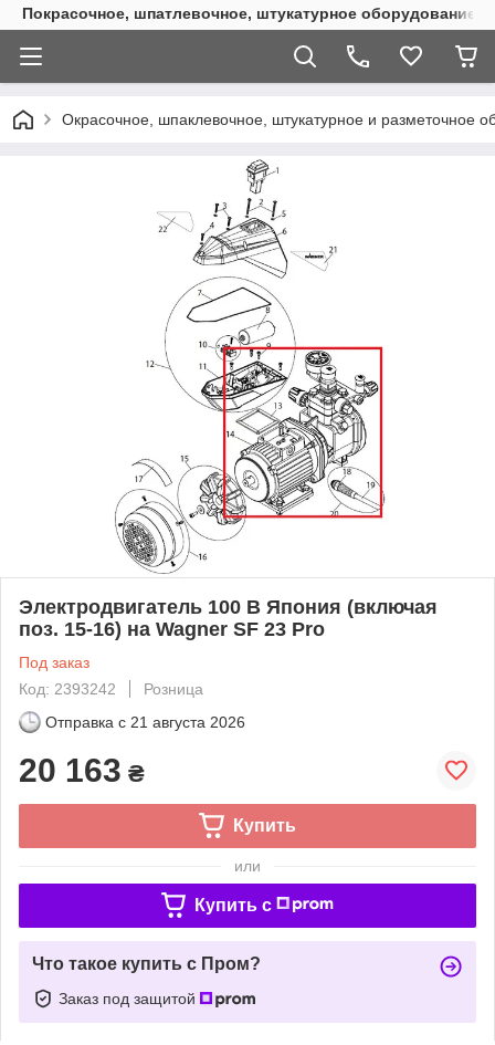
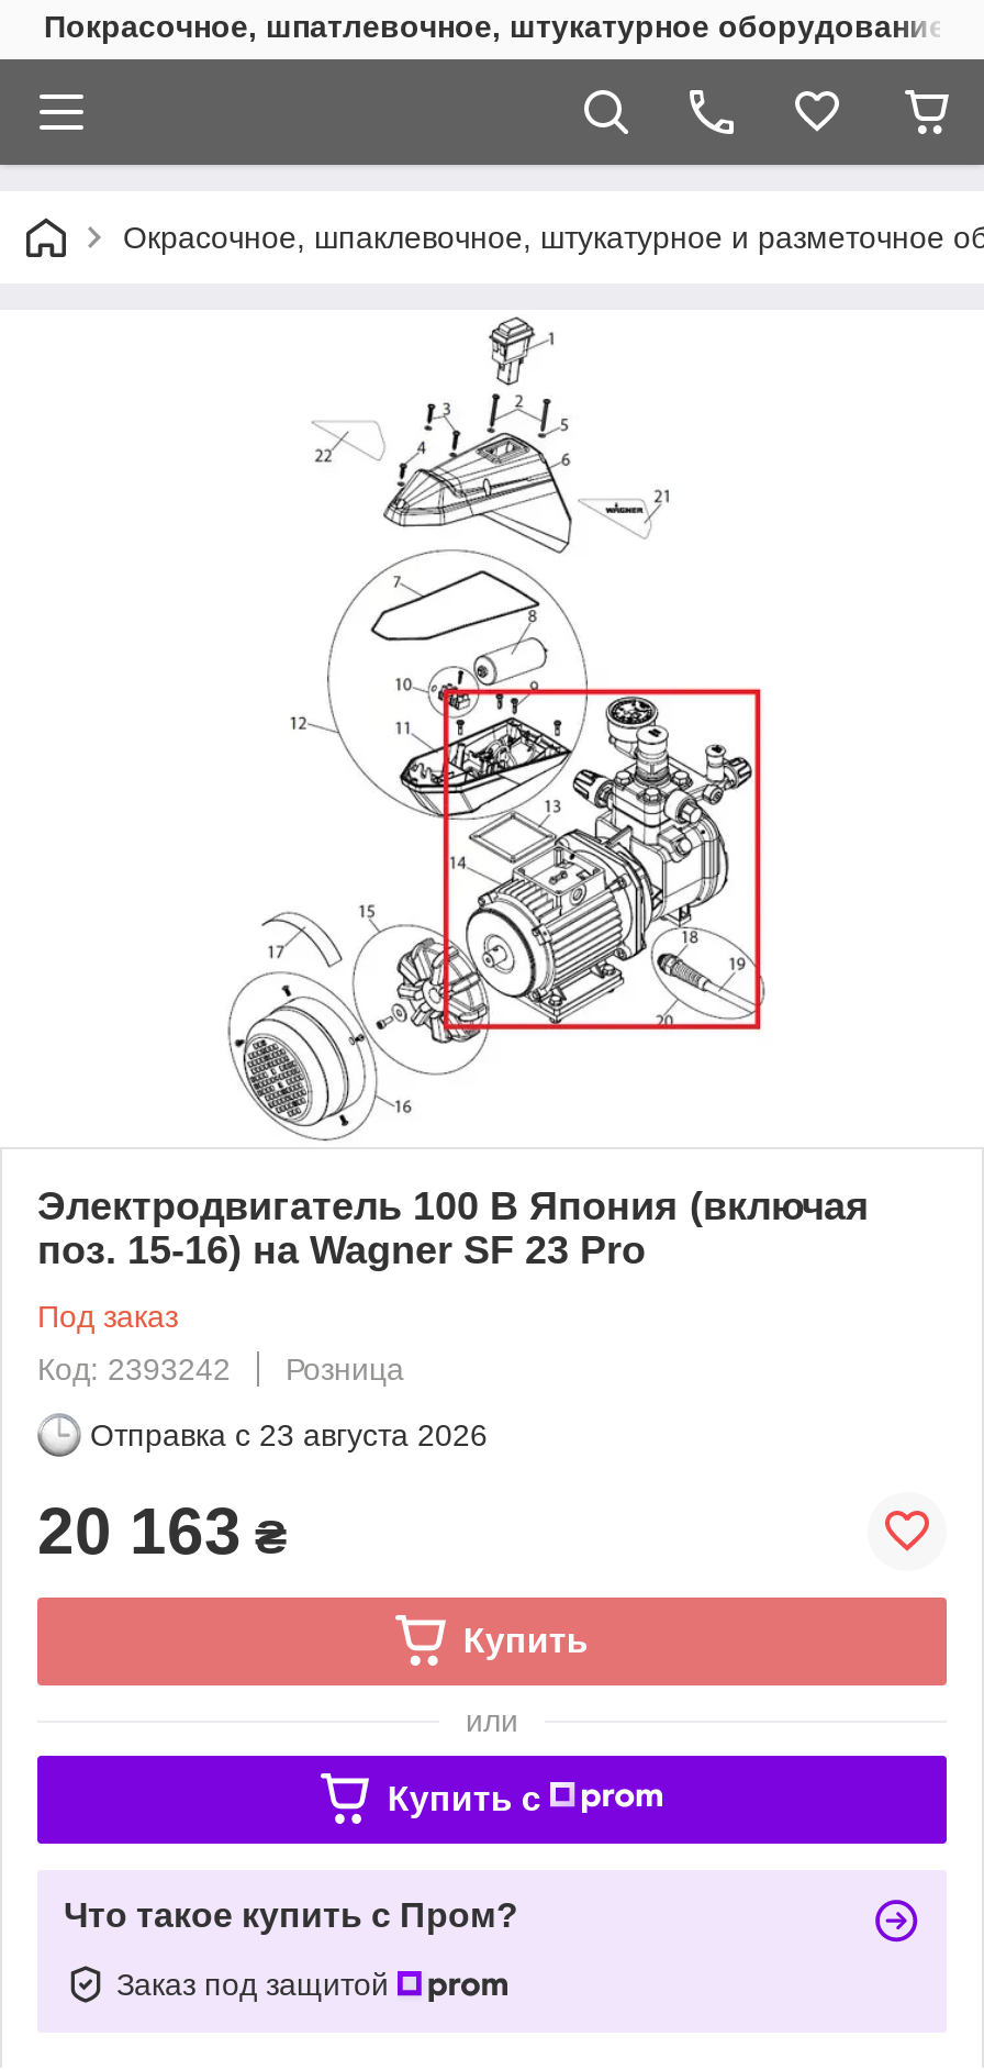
[45,713,245,731] Отправка с 21 августа 2026 -> [90,1417,488,1452] Отправка с 23 августа 2026

